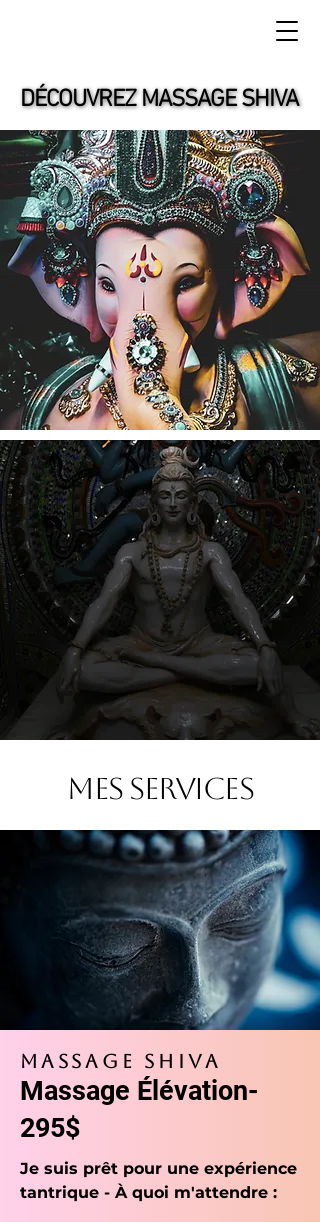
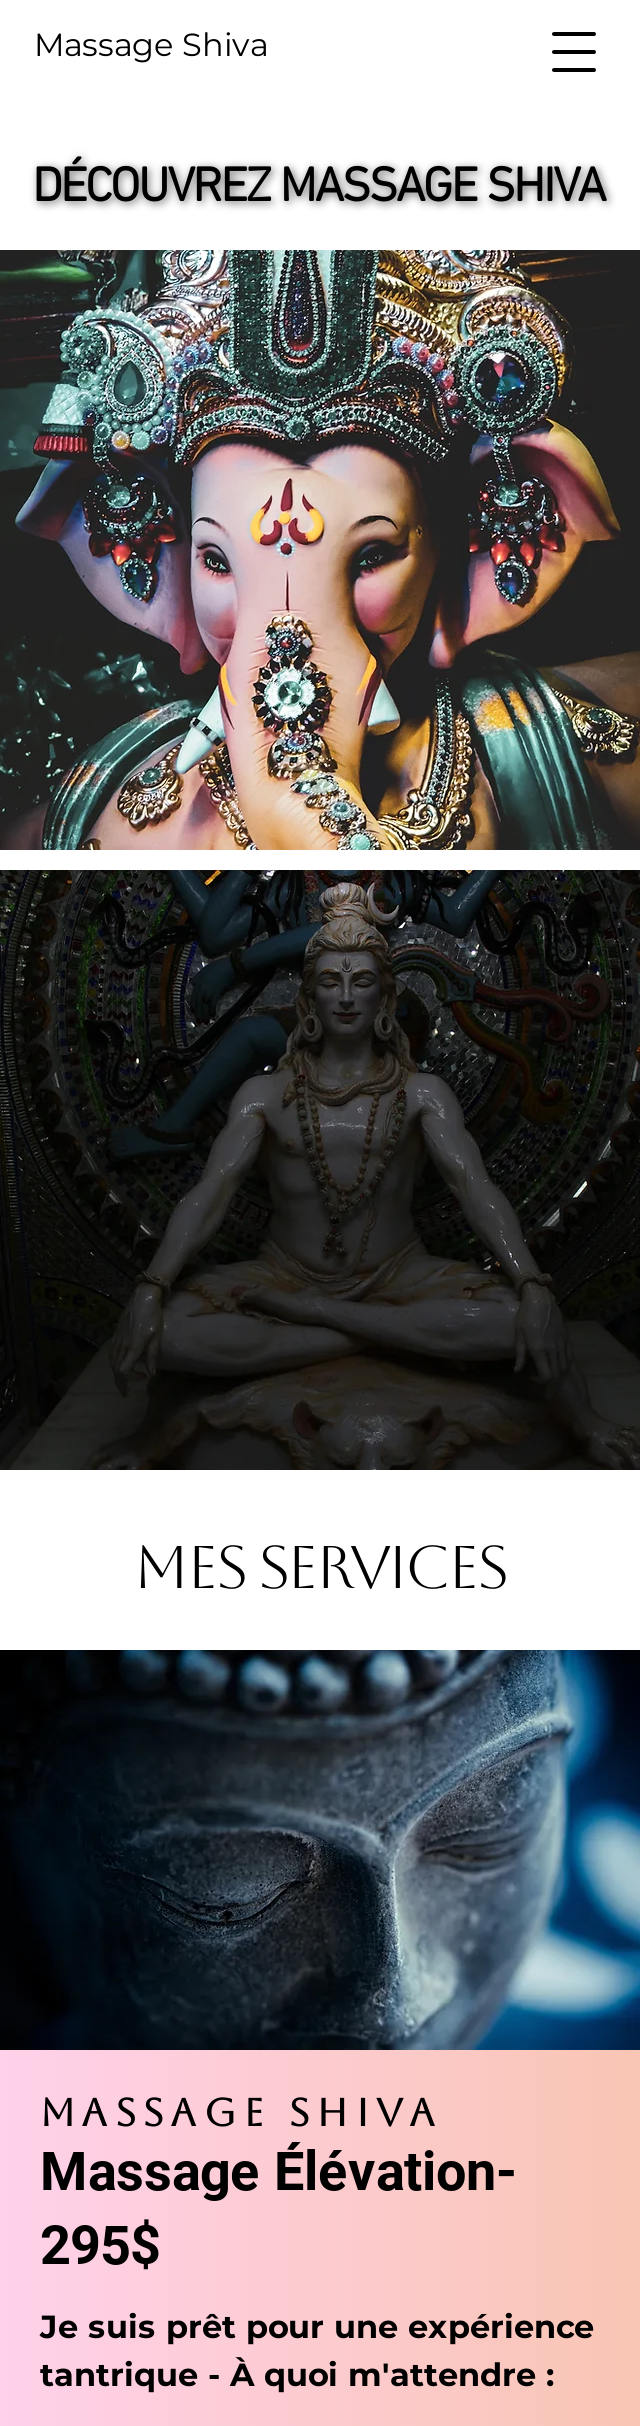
none -> [34,26,268,64] Massage Shiva

